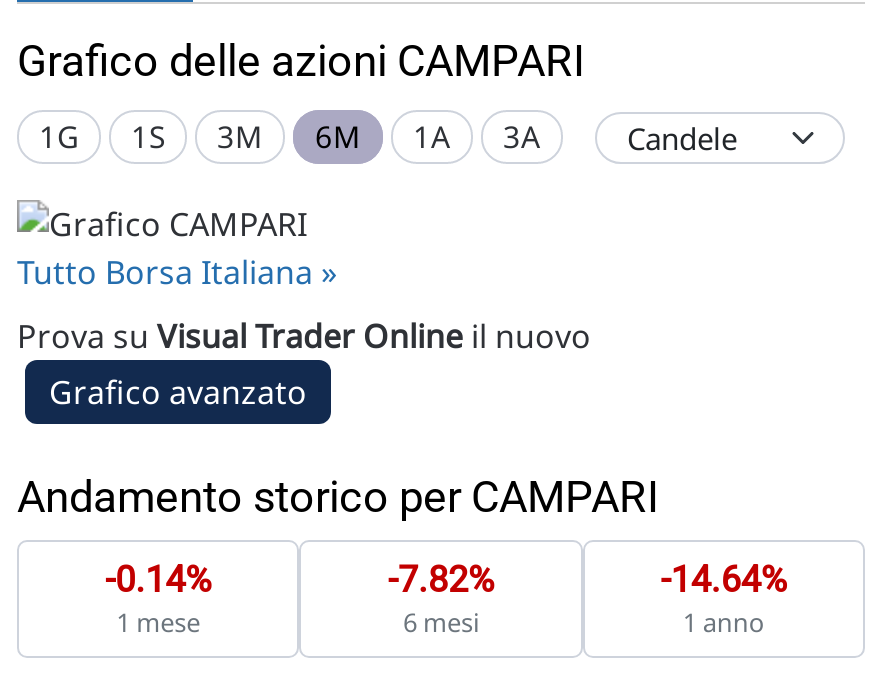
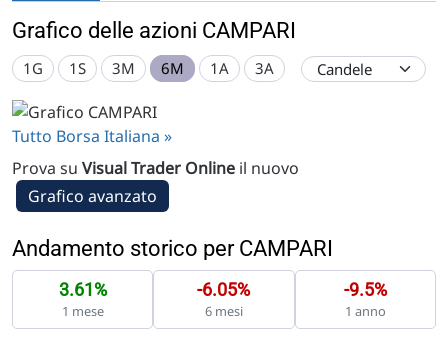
[105,557,211,599] -0.14% -> [59,279,107,300] 3.61%
[388,557,494,599] -7.82% -> [197,279,250,300] -6.05%
[661,557,787,599] -14.64% -> [344,279,387,300] -9.5%

